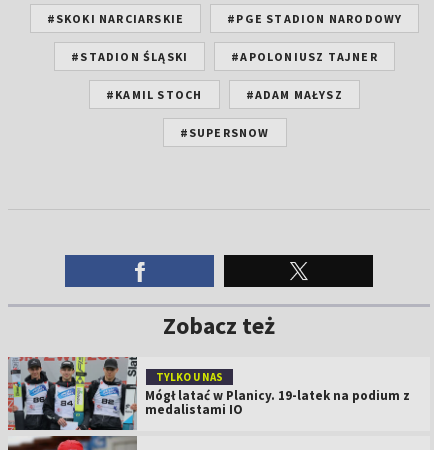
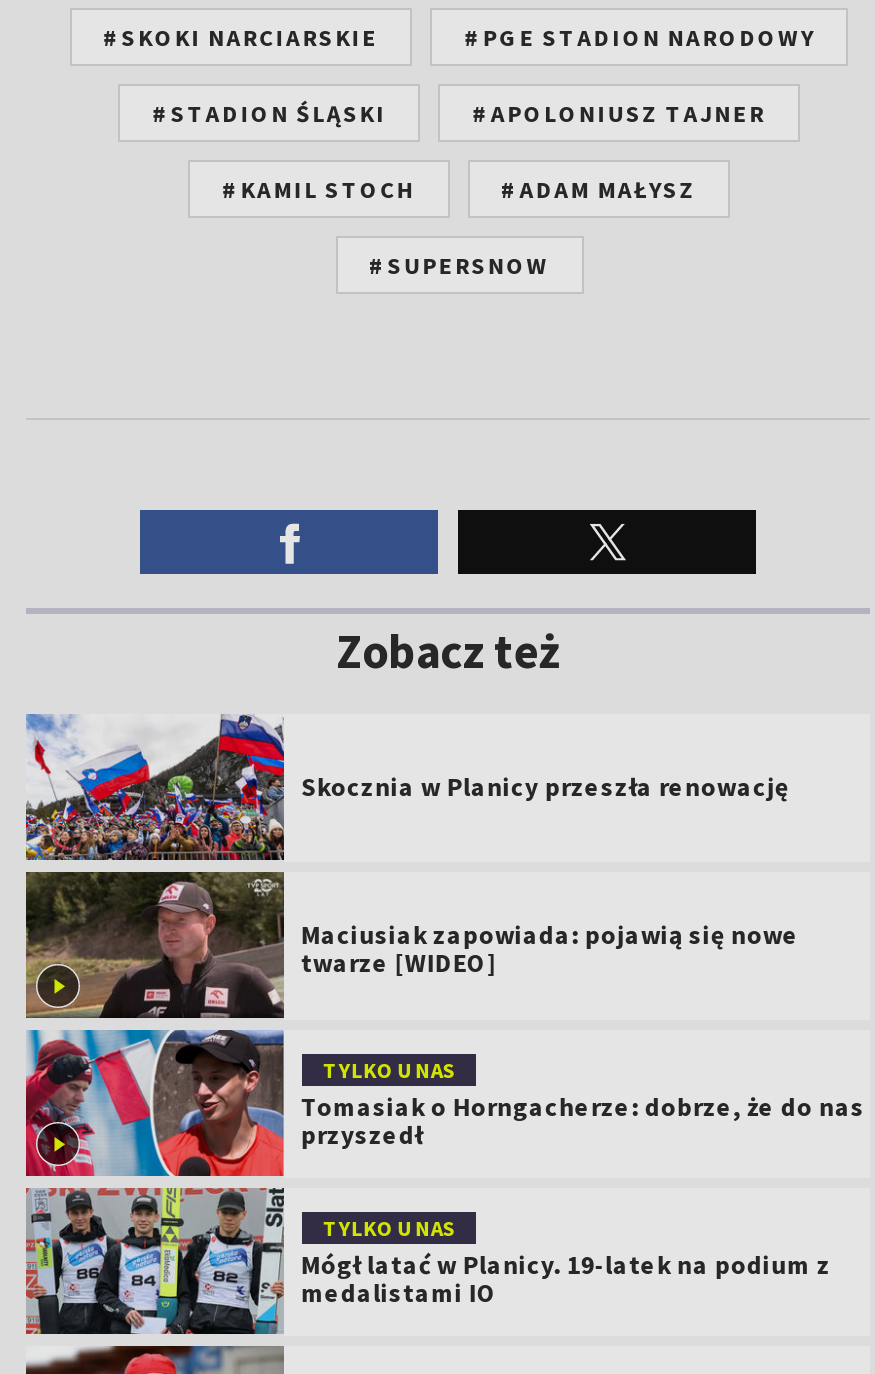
none -> [24,714,789,1178] [image] | Skocznia w Planicy przeszła renowację
none -> [301,917,865,1151] Maciusiak zapowiada: pojawią się nowe | twarze [WIDEO] | TYLKO U NAS | Tomasiak o Horngacherze: dobrze, że do nas | przyszedł

